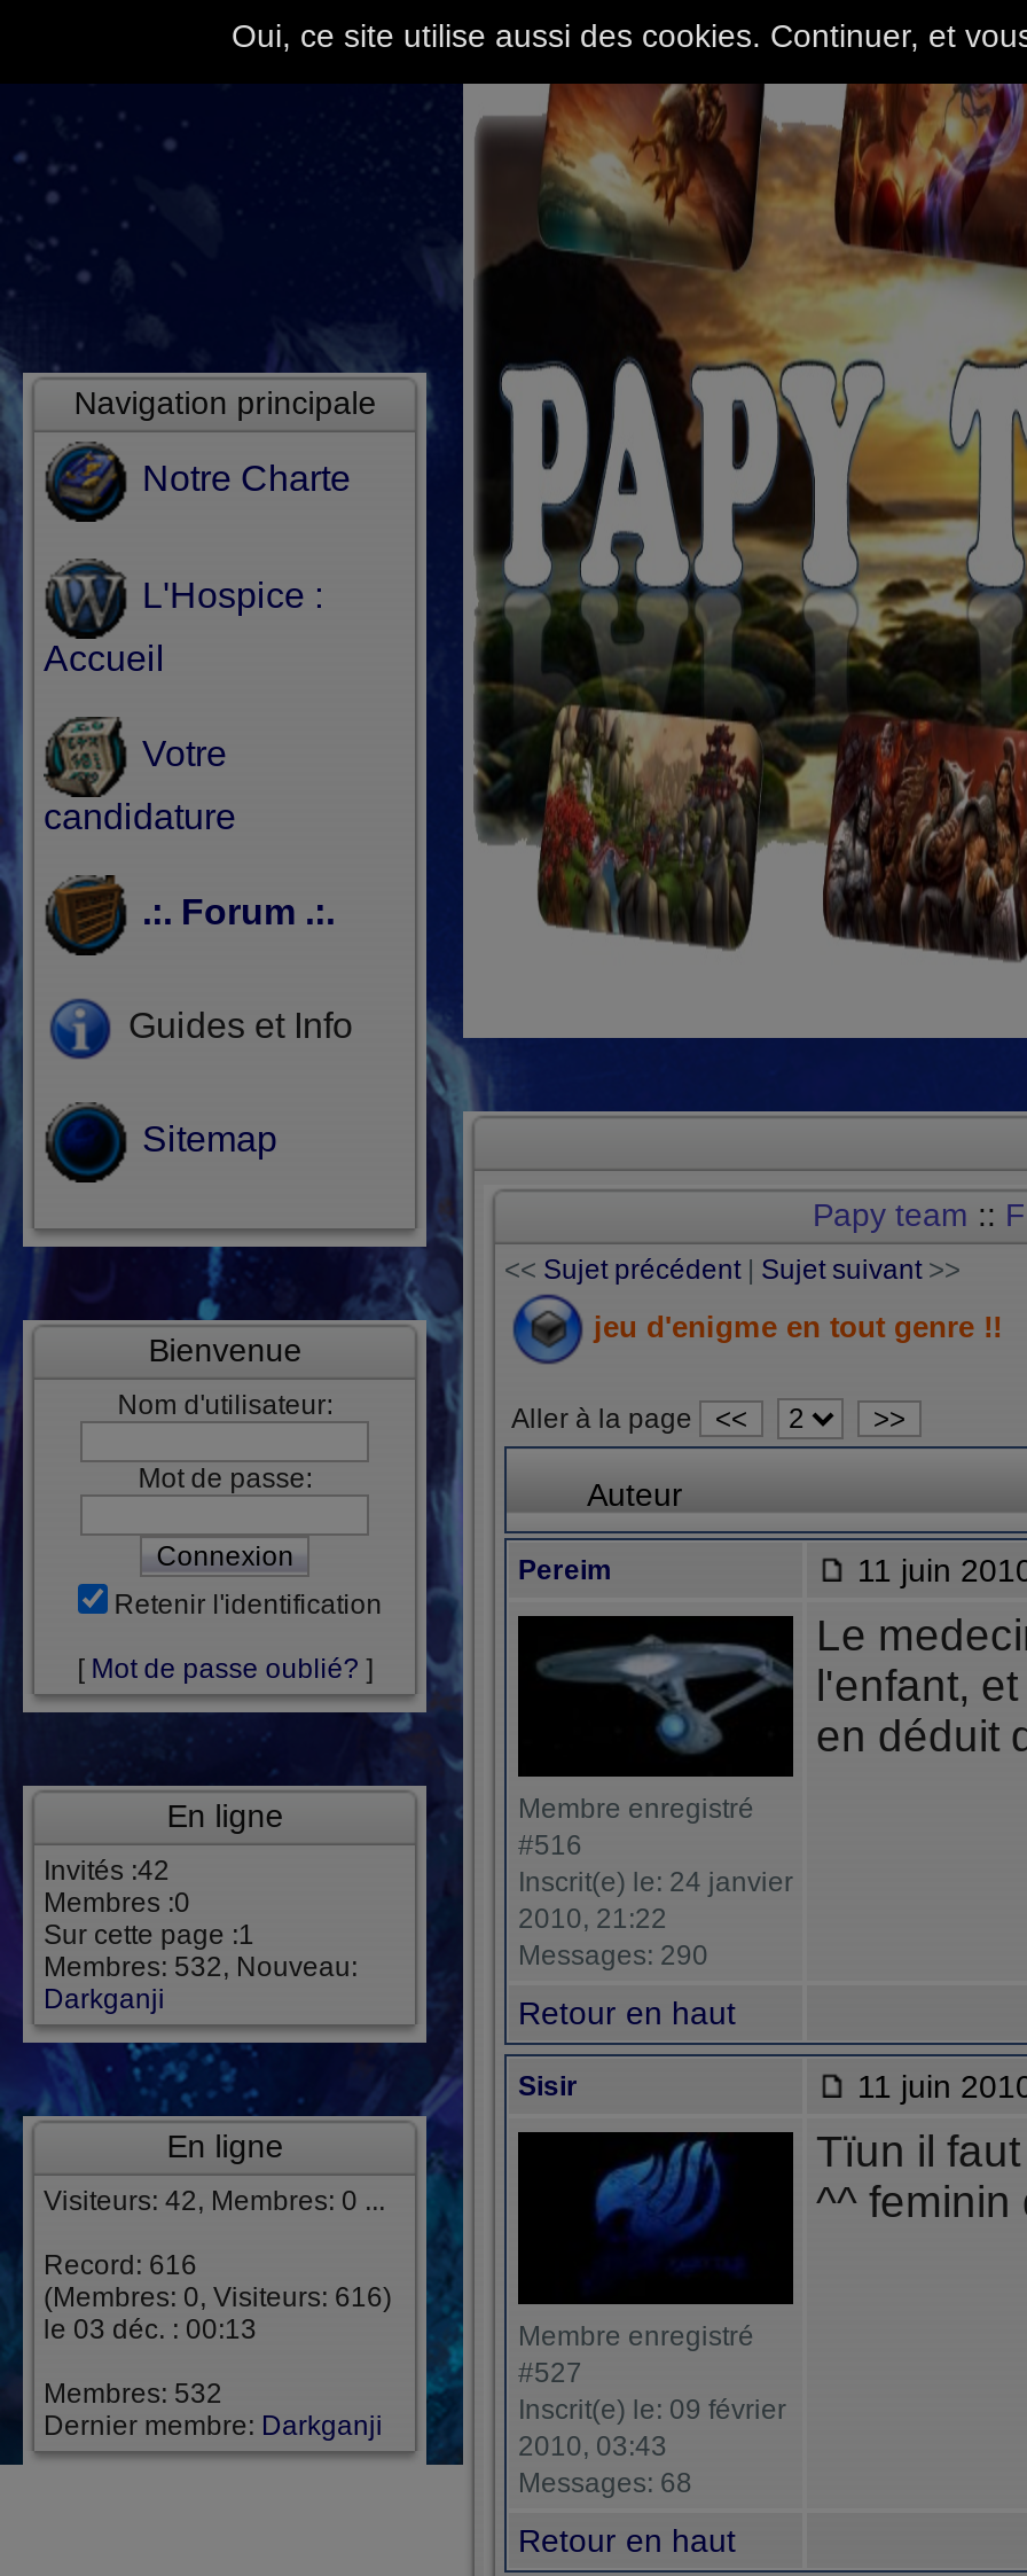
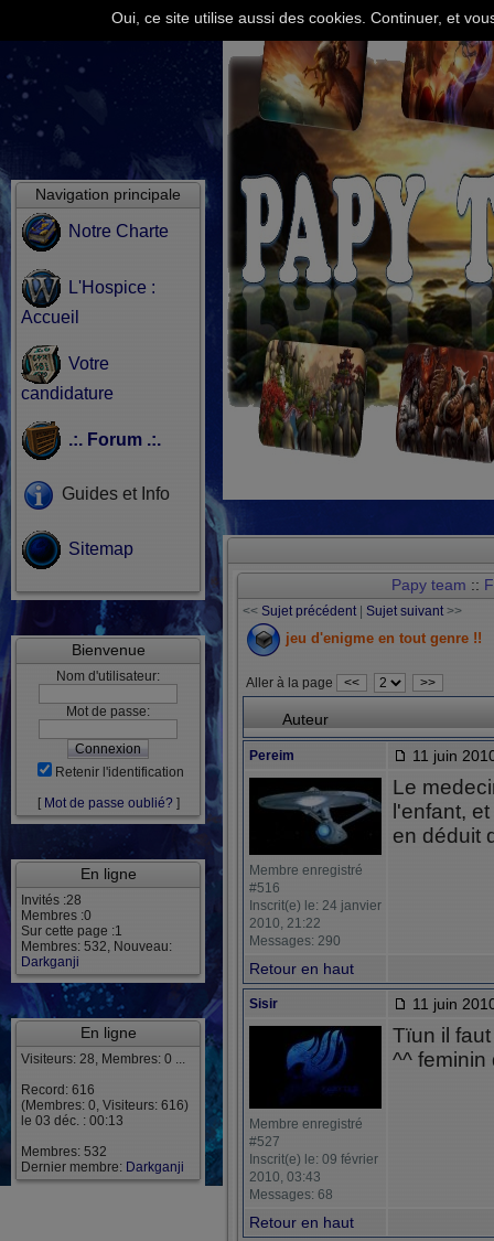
[44,1855,170,1887] Invités :42 -> [21,892,82,908] Invités :28
[44,2185,385,2217] Visiteurs: 42, Membres: 0 ... -> [21,1051,185,1067] Visiteurs: 28, Membres: 0 ...

